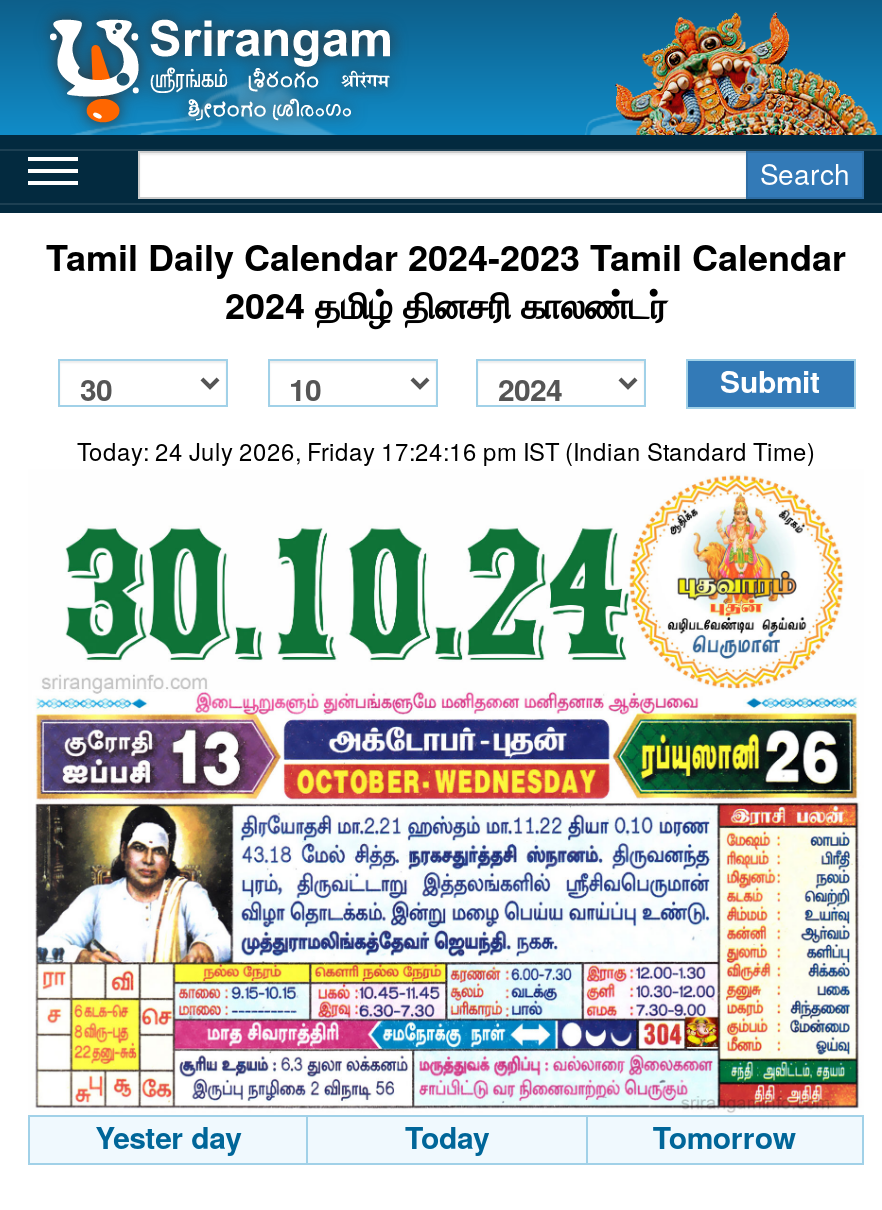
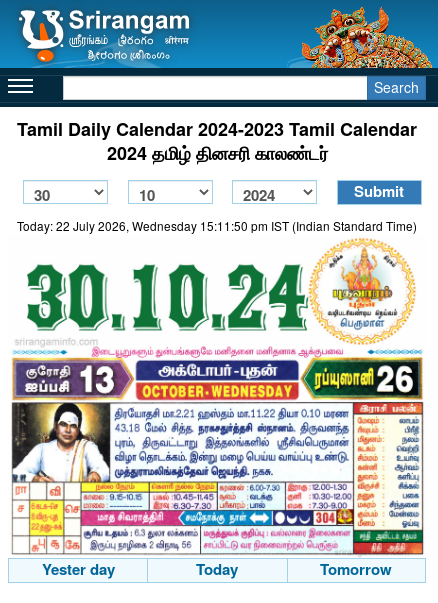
[77,433,815,467] Today: 24 July 2026, Friday 17:24:16 pm IST (Indian Standard Time) -> [17,217,417,234] Today: 22 July 2026, Wednesday 15:11:50 pm IST (Indian Standard Time)

